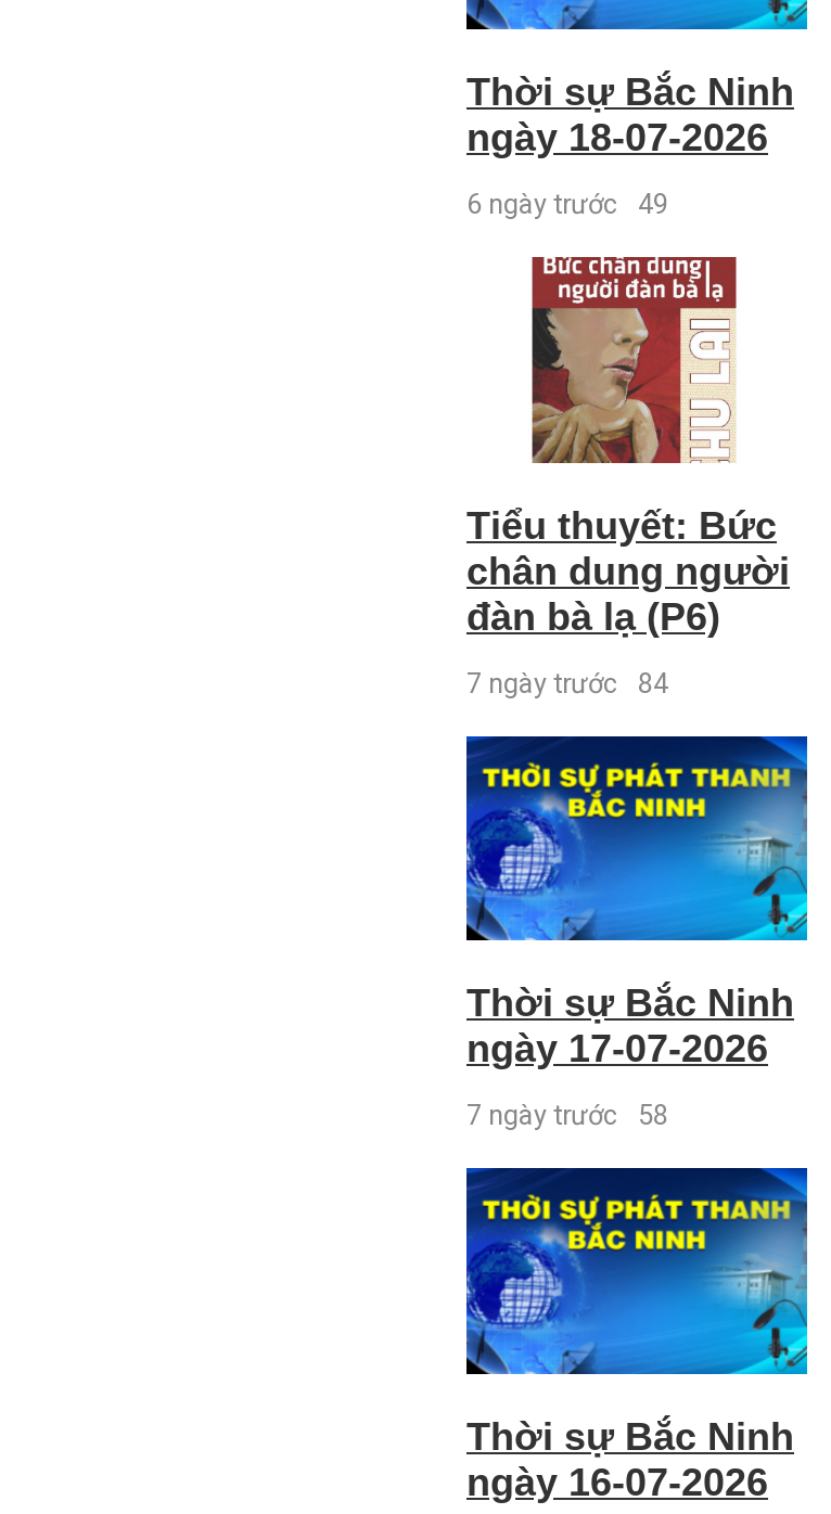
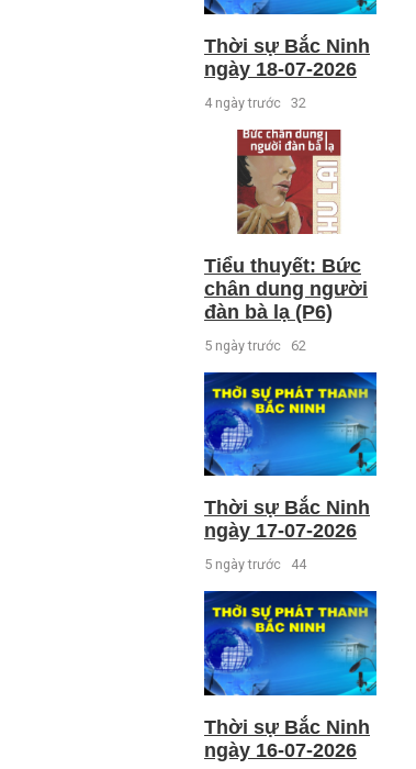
[466,187,668,220] 6 ngày trước 49 -> [204,95,306,111] 4 ngày trước 32
[466,666,668,698] 7 ngày trước 84 -> [204,337,306,354] 5 ngày trước 62
[466,1099,668,1131] 7 ngày trước 58 -> [204,556,306,573] 5 ngày trước 44

